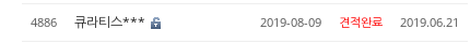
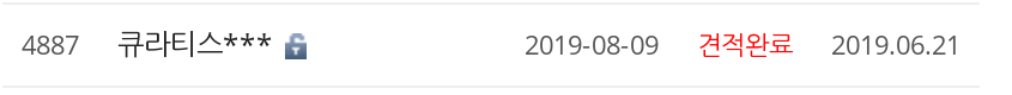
[31,13,149,31] 4886 큐라티스*** -> [22,24,280,64] 4887 큐라티스***

